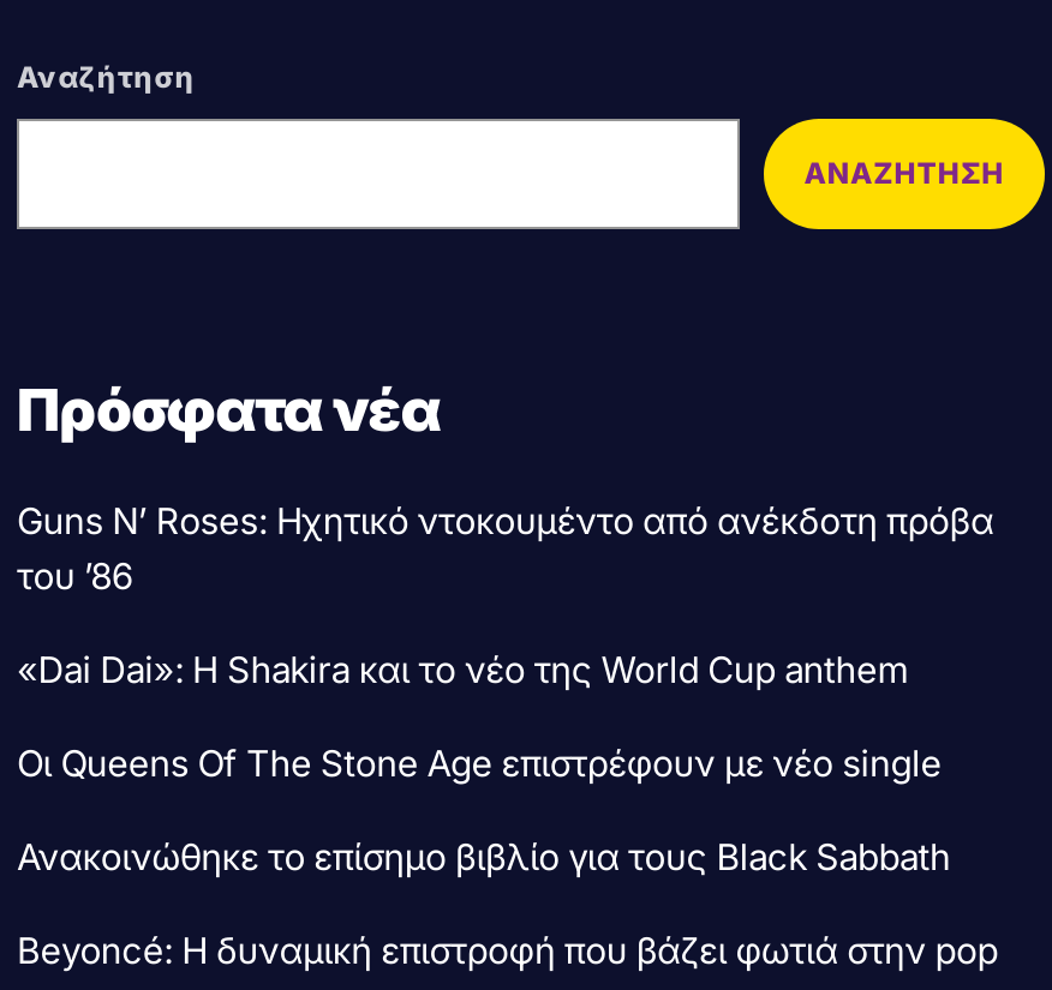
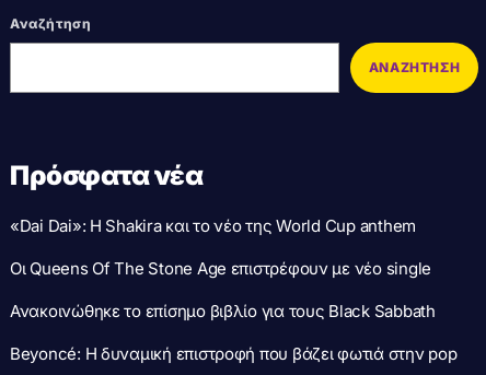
[17,497,994,598] Guns N’ Roses: Ηχητικό ντοκουμέντο από ανέκδοτη πρόβα | του ’86 -> none

